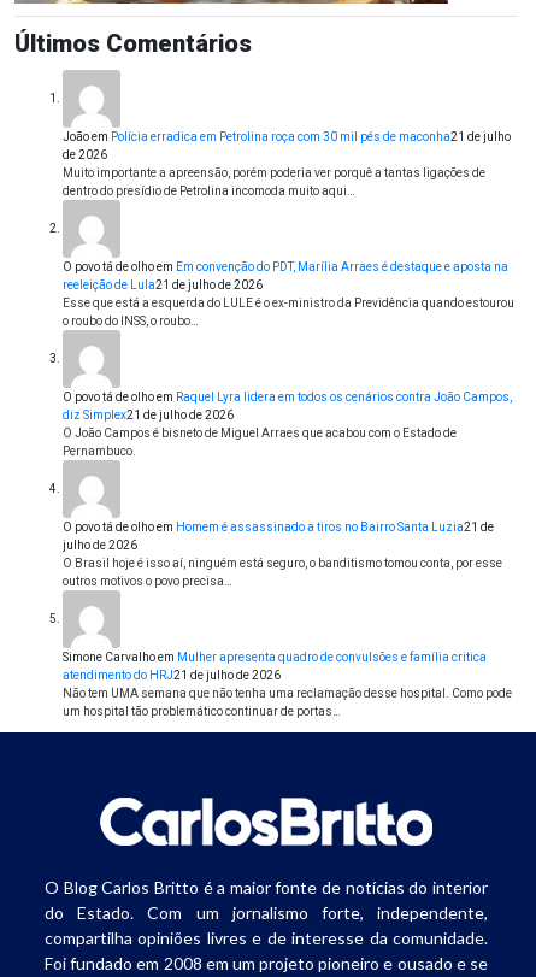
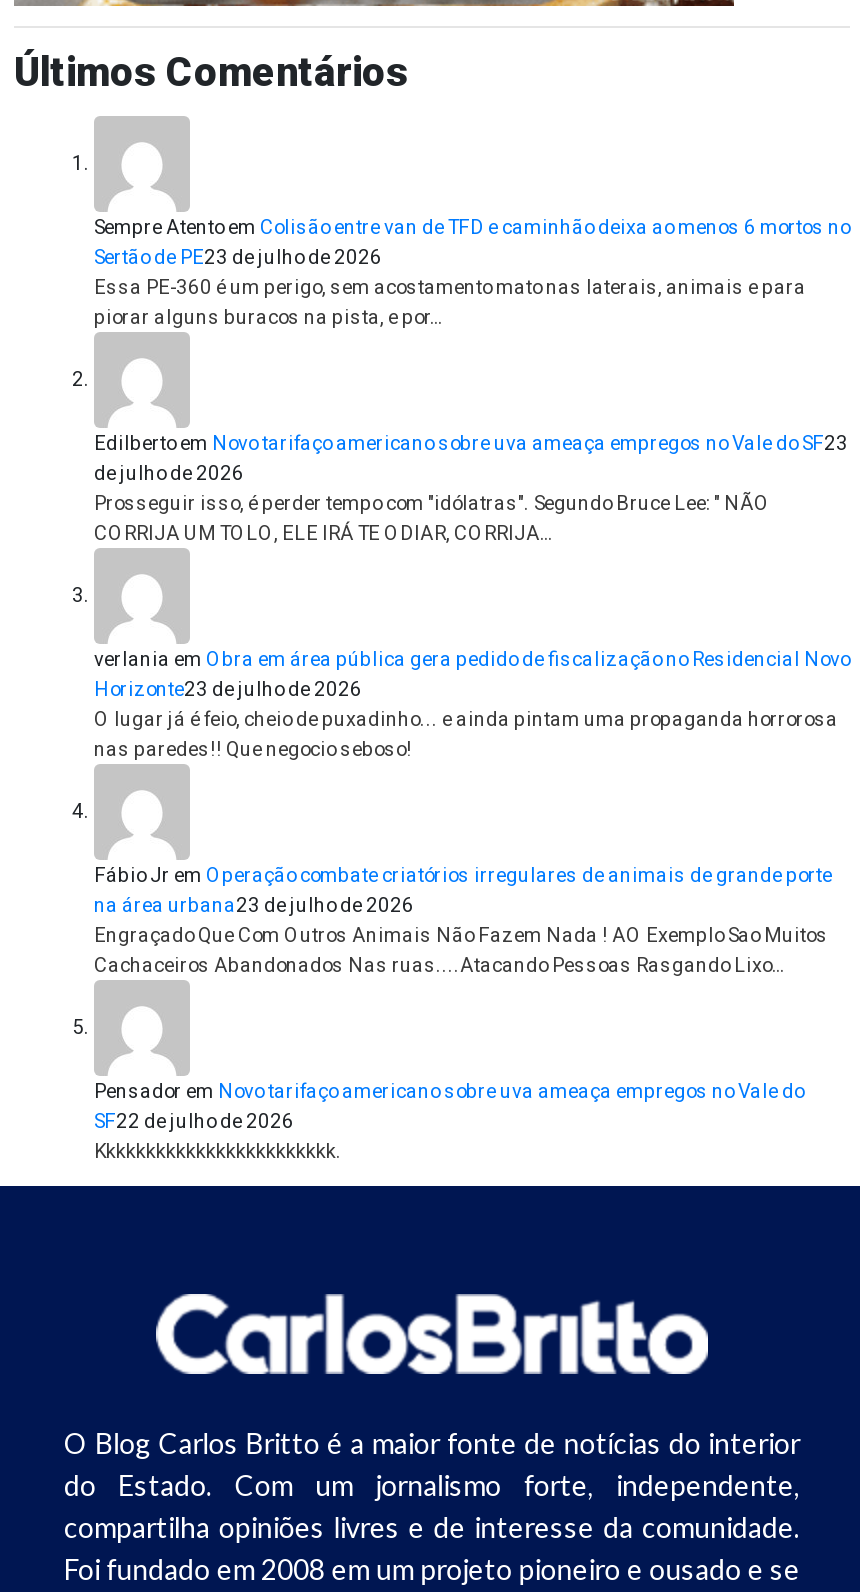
[63,130,511,198] João em Polícia erradica em Petrolina roça com 30 mil pés de maconha21 de julho | de 2026 | Muito importante a apreensão, porém poderia ver porquê a tantas ligações de | dentro do presídio de Petrolina incomoda muito aqui… -> [94,216,850,328] Sempre Atento em Colisão entre van de TFD e caminhão deixa ao menos 6 mortos no | Sertão de PE23 de julho de 2026 | Essa PE-360 é um perigo, sem acostamento mato nas laterais, animais e para | piorar alguns buracos na pista, e por…
[63,260,514,328] O povo tá de olho em Em convenção do PDT, Marília Arraes é destaque e aposta na | reeleição de Lula21 de julho de 2026 | Esse que está a esquerda do LULE é o ex-ministro da Previdência quando estourou | o roubo do INSS, o roubo… -> [94,432,848,544] Edilberto em Novo tarifaço americano sobre uva ameaça empregos no Vale do SF23 | de julho de 2026 | Prosseguir isso, é perder tempo com "idólatras". Segundo Bruce Lee: " NÃO | CORRIJA UM TOLO, ELE IRÁ TE ODIAR, CORRIJA…
[63,390,512,458] O povo tá de olho em Raquel Lyra lidera em todos os cenários contra João Campos, | diz Simplex21 de julho de 2026 | O João Campos é bisneto de Miguel Arraes que acabou com o Estado de | Pernambuco. -> [94,648,850,760] verlania em Obra em área pública gera pedido de fiscalização no Residencial Novo | Horizonte23 de julho de 2026 | O lugar já é feio, cheio de puxadinho... e ainda pintam uma propaganda horrorosa | nas paredes!! Que negocio seboso!
[63,520,502,588] O povo tá de olho em Homem é assassinado a tiros no Bairro Santa Luzia21 de | julho de 2026 | O Brasil hoje é isso aí, ninguém está seguro, o banditismo tomou conta, por esse | outros motivos o povo precisa… -> [94,864,832,976] Fábio Jr em Operação combate criatórios irregulares de animais de grande porte | na área urbana 23 de julho de 2026 | Engraçado Que Com Outros Animais Não Fazem Nada ! AO Exemplo Sao Muitos | Cachaceiros Abandonados Nas ruas....Atacando Pessoas Rasgando Lixo…
[63,651,512,718] Simone Carvalho em Mulher apresenta quadro de convulsões e família critica | atendimento do HRJ21 de julho de 2026 | Não tem UMA semana que não tenha uma reclamação desse hospital. Como pode | um hospital tão problemático continuar de portas… -> [94,1080,804,1162] Pensador em Novo tarifaço americano sobre uva ameaça empregos no Vale do | SF22 de julho de 2026 | Kkkkkkkkkkkkkkkkkkkkkkkk.

